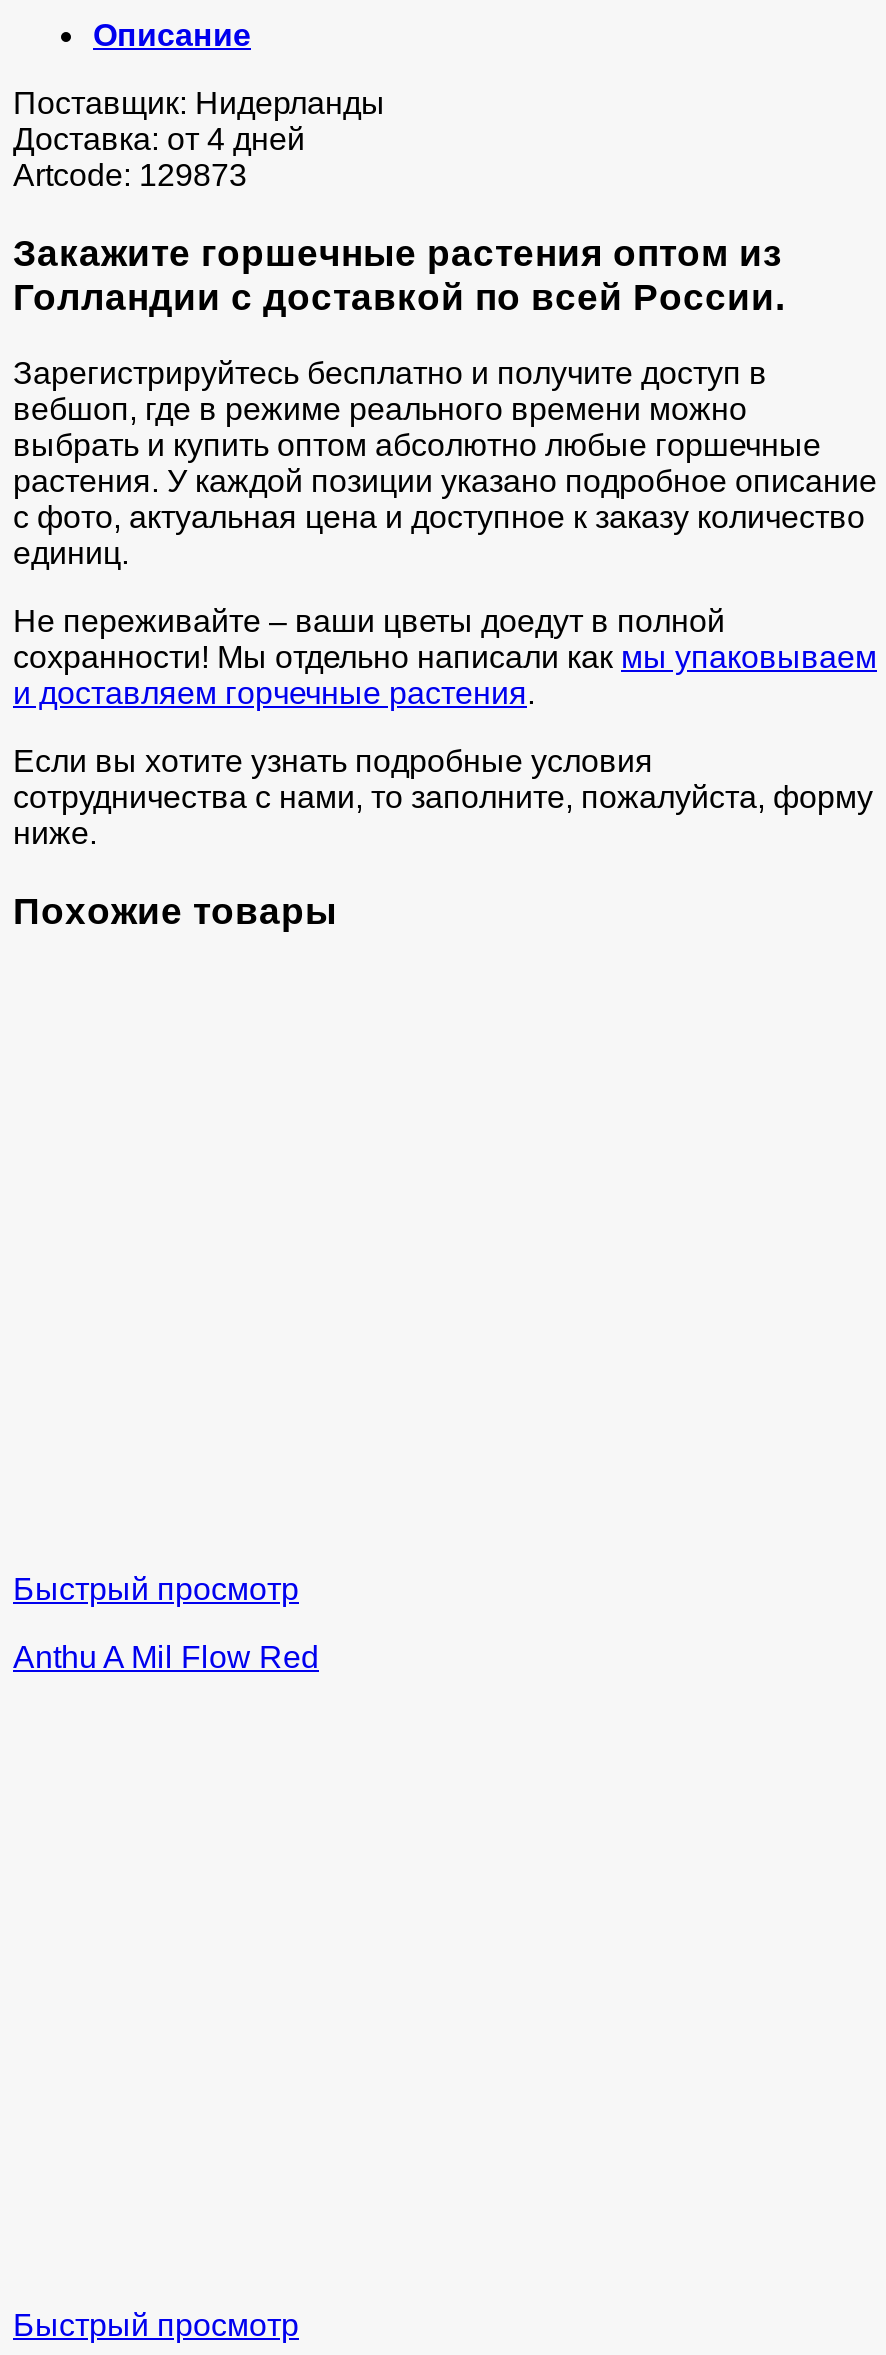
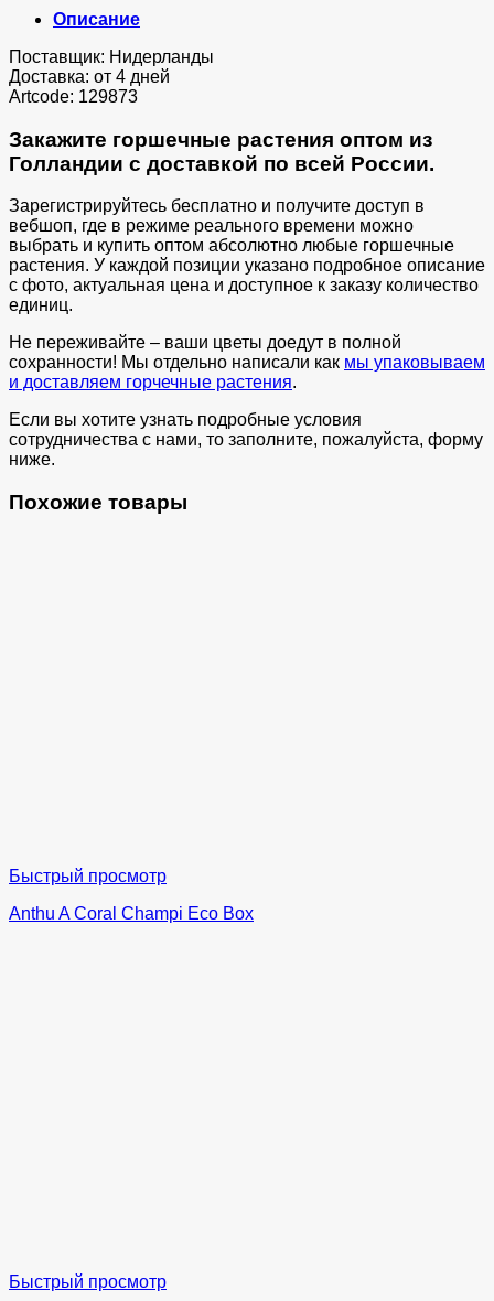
[13,1640,319,1674] Anthu A Mil Flow Red -> [9,904,254,923] Anthu A Coral Champi Eco Box

